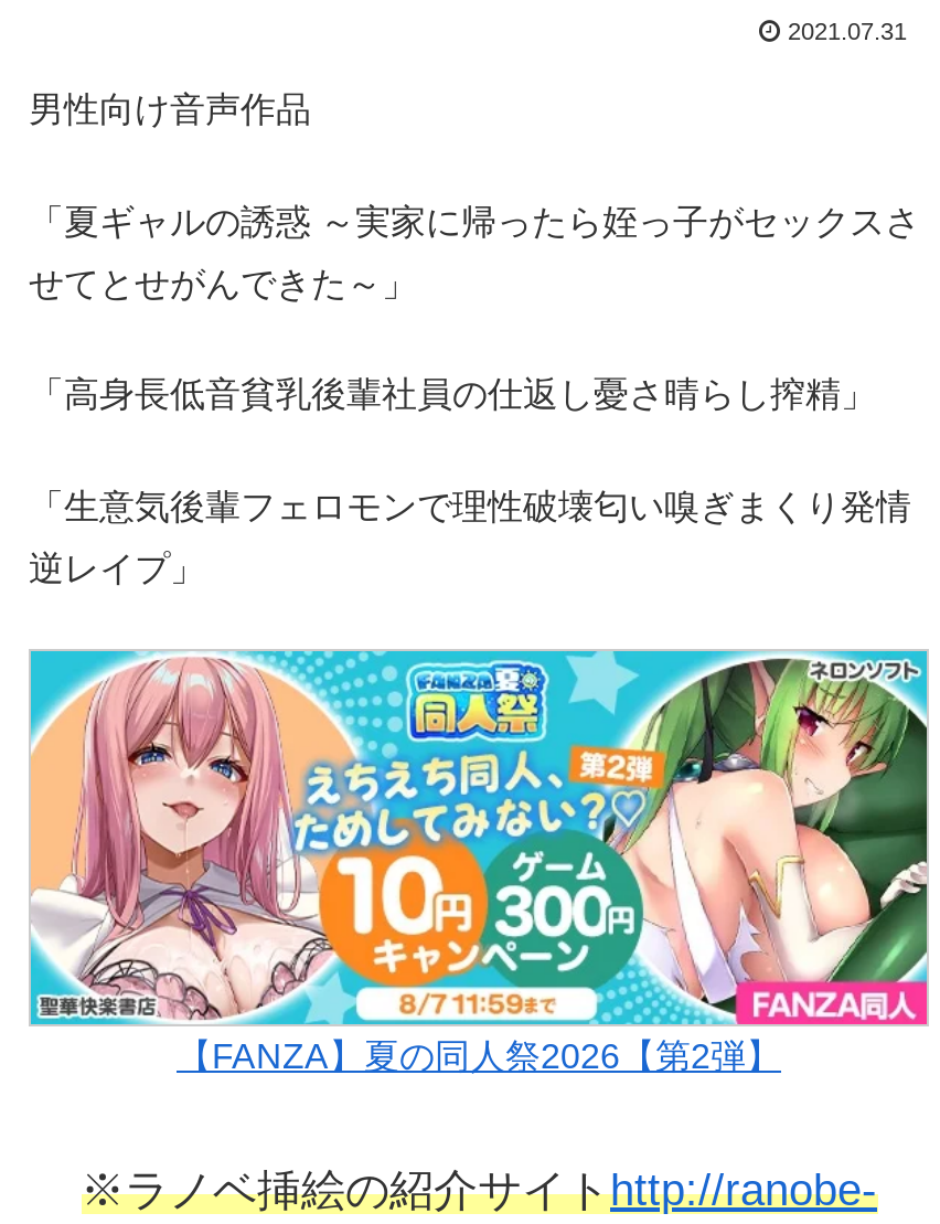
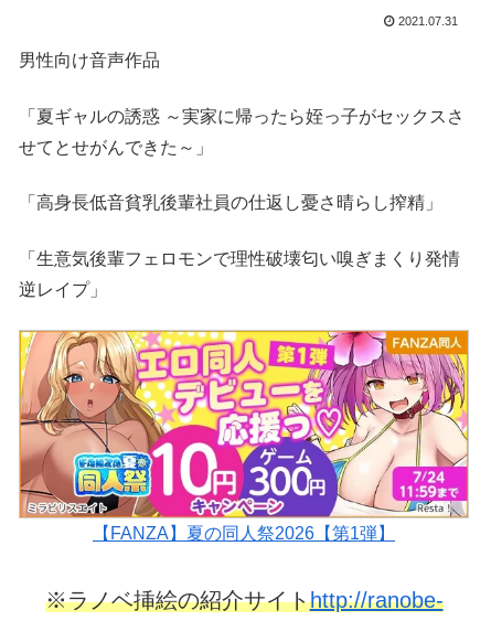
[29,649,929,1075] [image] | 【FANZA】夏の同人祭2026【第2弾】 -> [19,330,469,543] [image] | 【FANZA】夏の同人祭2026【第1弾】

